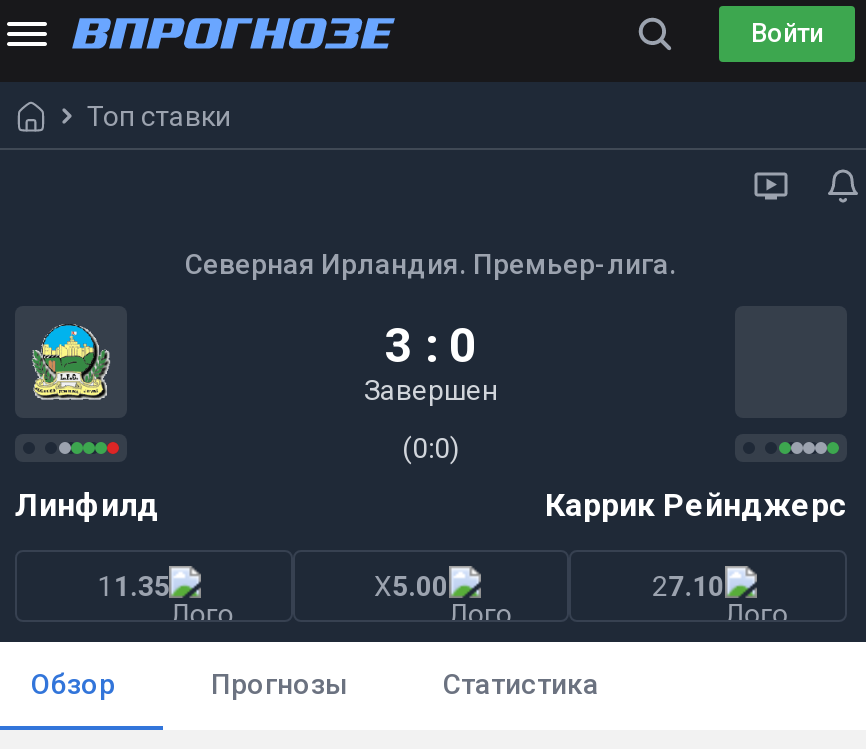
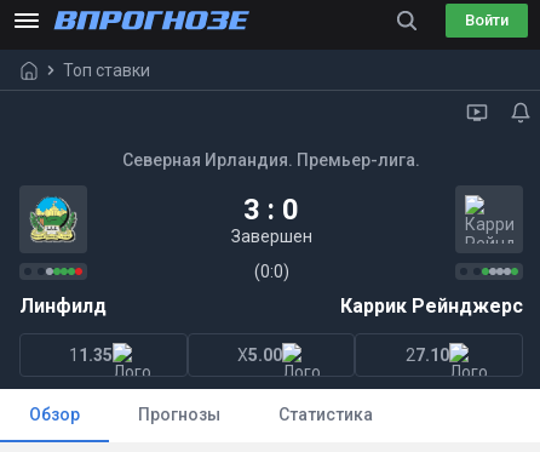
none -> [464,194,515,244] [image]

